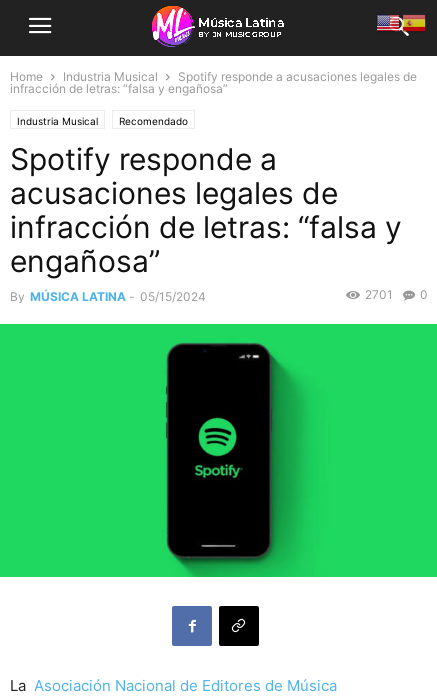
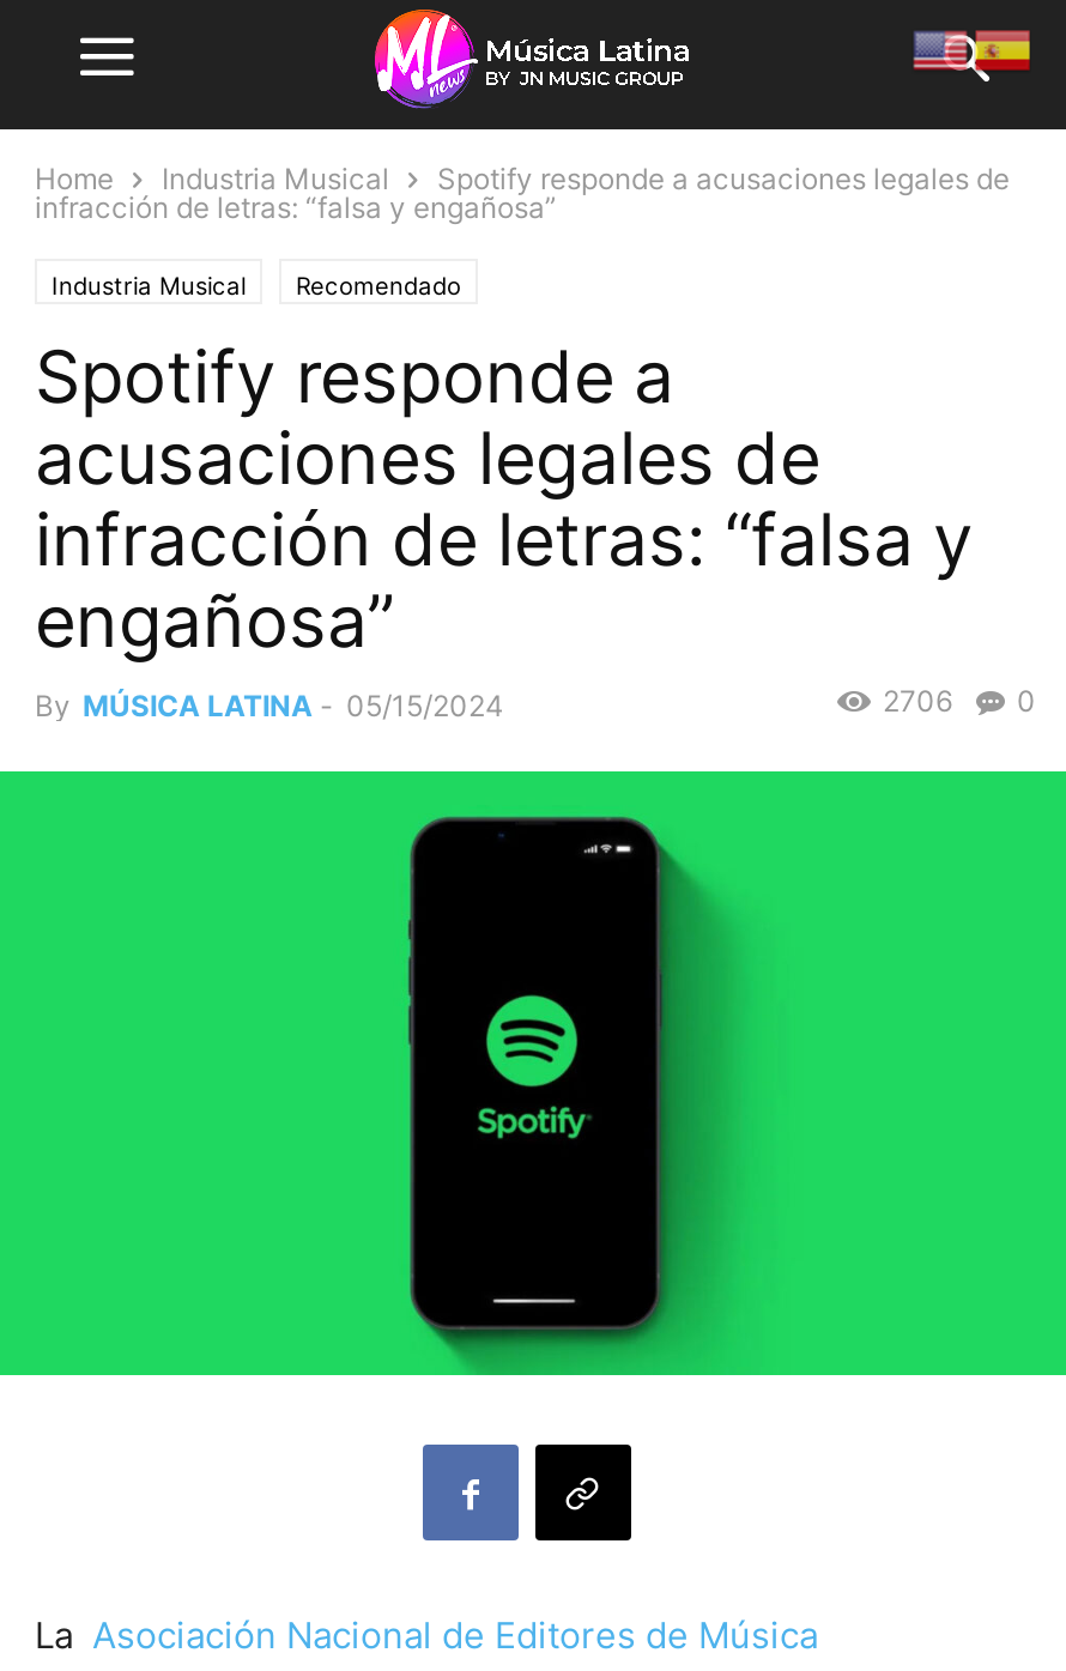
[365,287,428,302] 2701 0 -> [883,683,1036,719] 2706 0

